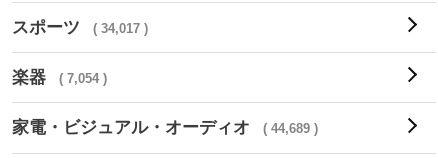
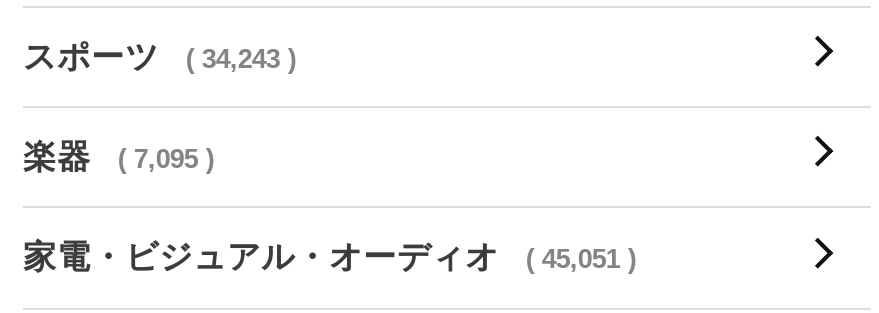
[12,18,148,37] スポーツ ( 34,017 ) -> [23,38,296,76] スポーツ ( 34,243 )
[12,68,107,87] 楽器 ( 7,054 ) -> [23,139,214,177] 楽器 ( 7,095 )
[12,118,318,137] 家電・ビジュアル・オーディオ ( 44,689 ) -> [23,239,636,277] 家電・ビジュアル・オーディオ ( 45,051 )

